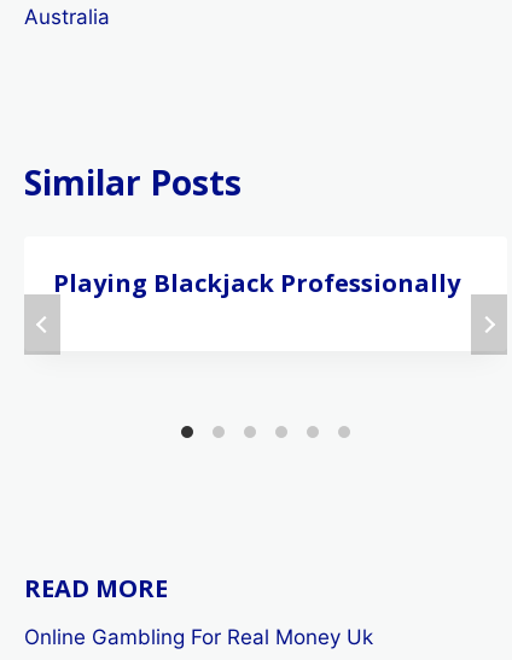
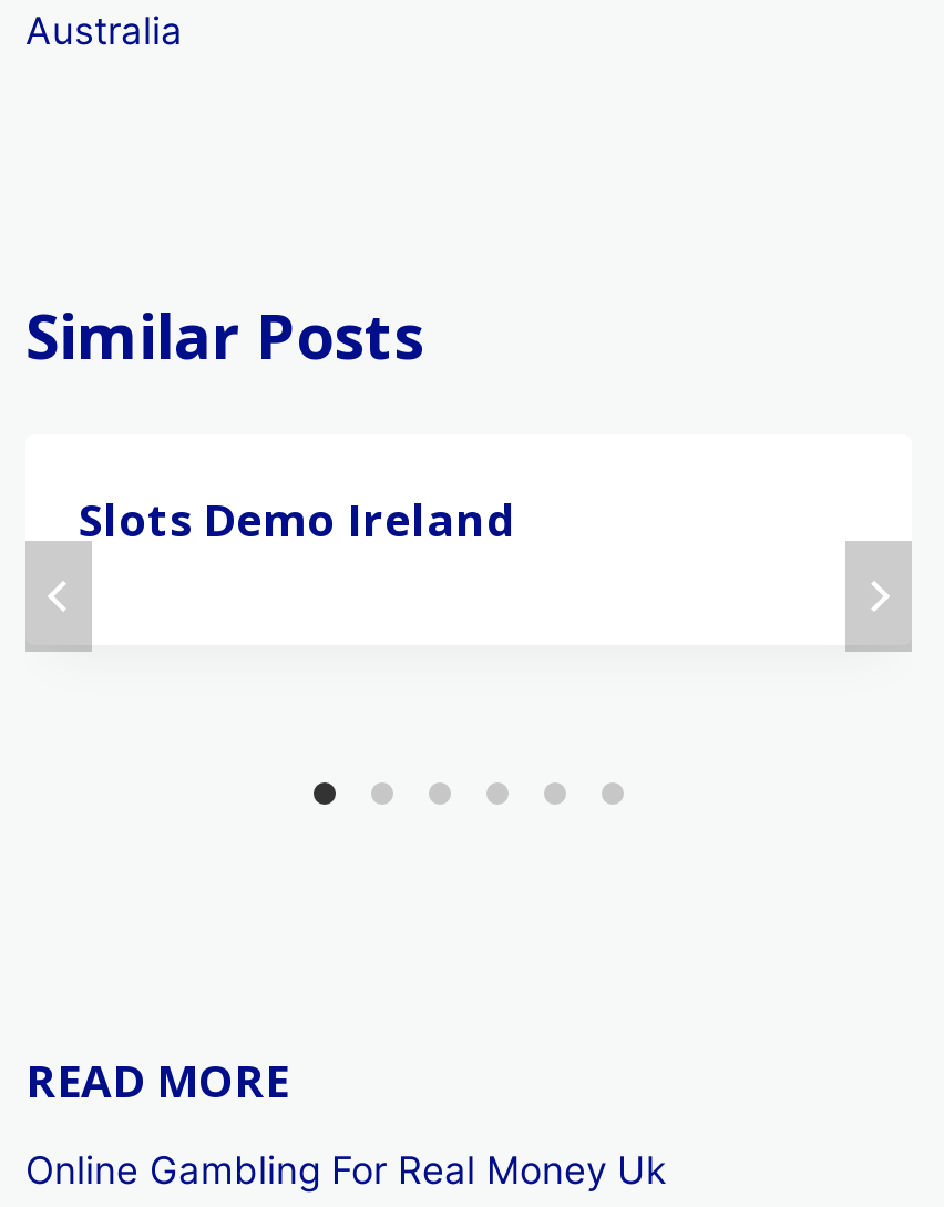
[53,267,460,300] Playing Blackjack Professionally -> [79,491,515,551] Slots Demo Ireland

